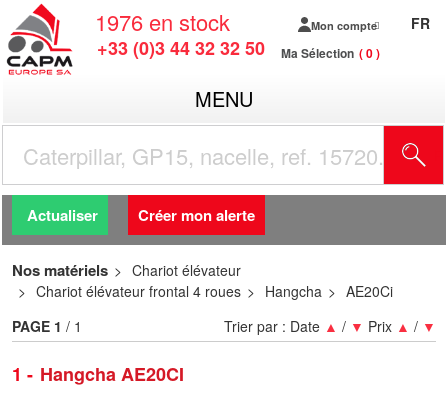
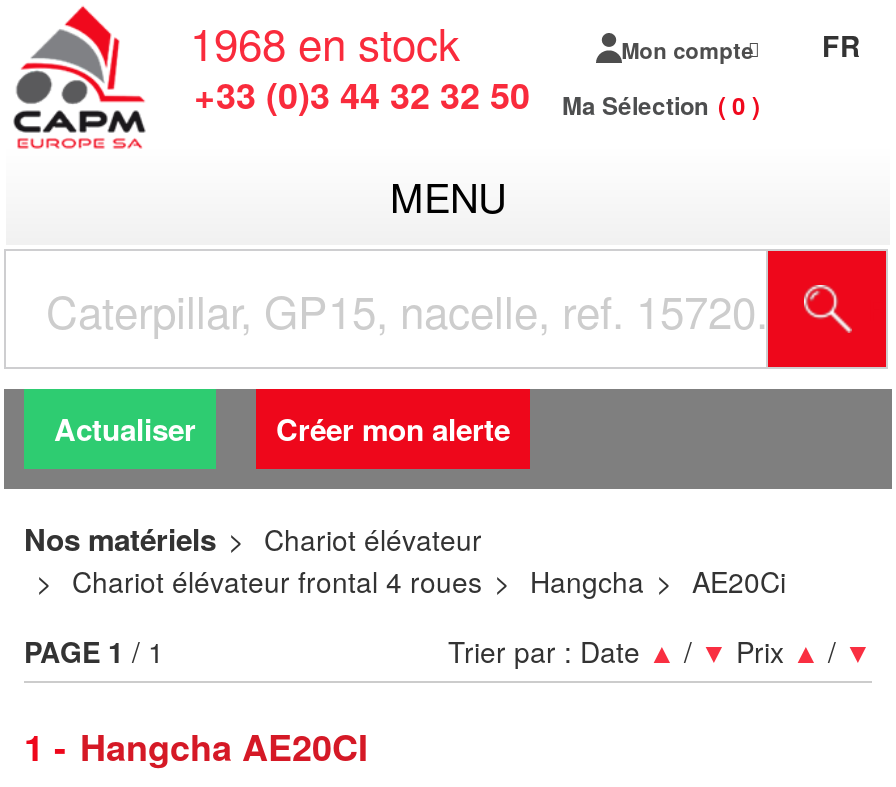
[95,6,230,37] 1976 en stock -> [190,11,460,73] 1968 en stock

